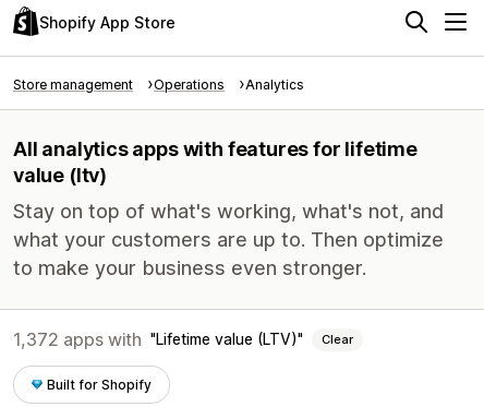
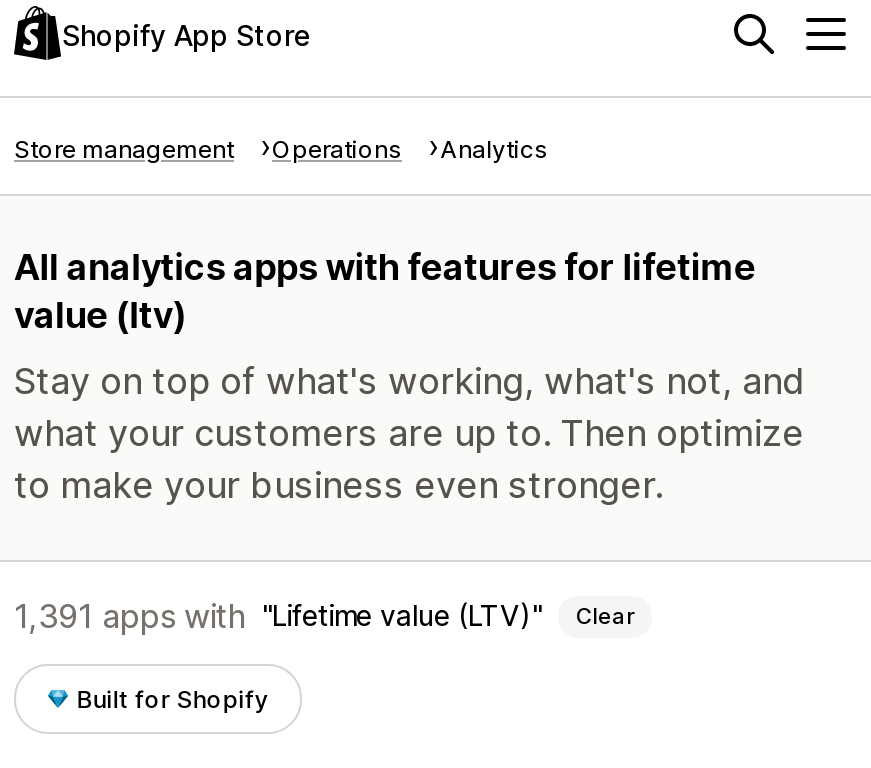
[13,328,353,350] 1,372 apps with Lifetime value (LTV) Clear -> [14,596,634,636] 1,391 apps with Lifetime value (LTV) Clear

